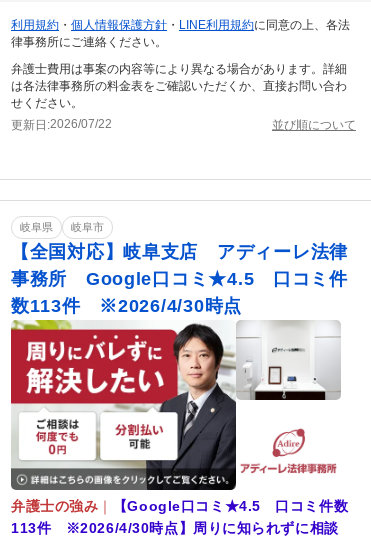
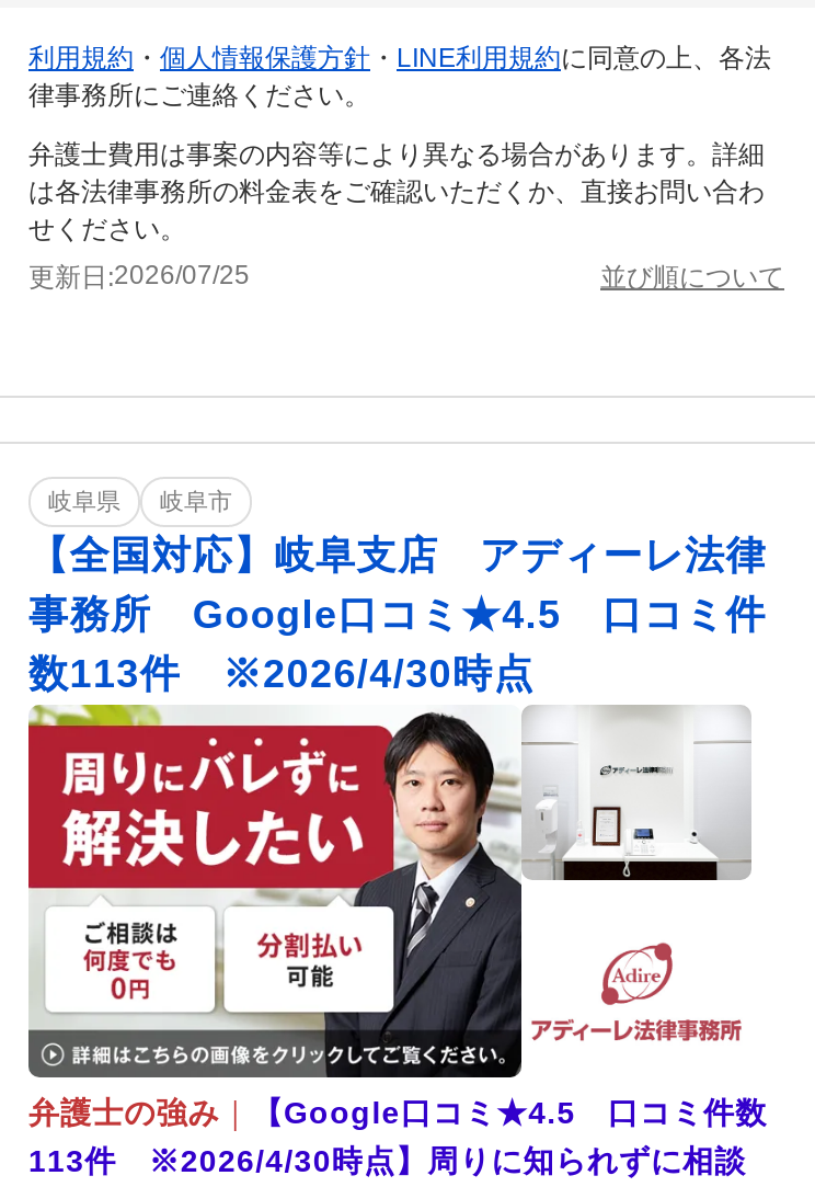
[11,117,112,132] 更新日: 2026/07/22 -> [28,260,250,293] 更新日: 2026/07/25

